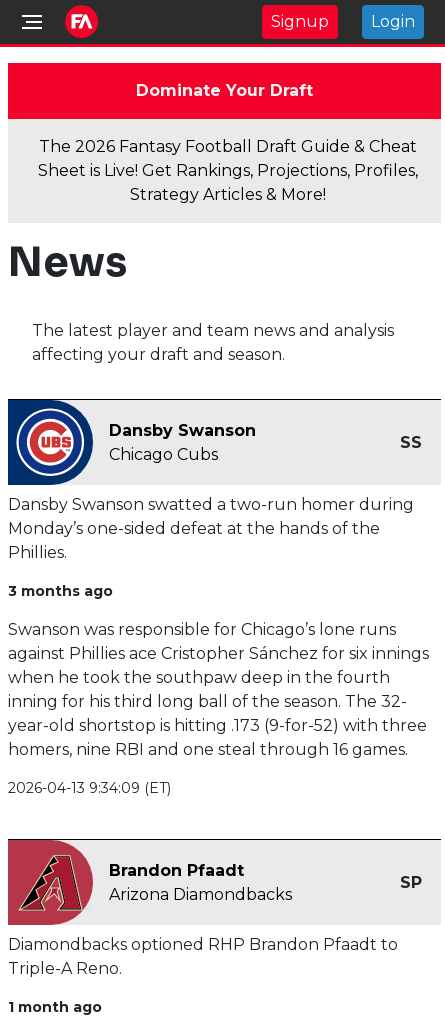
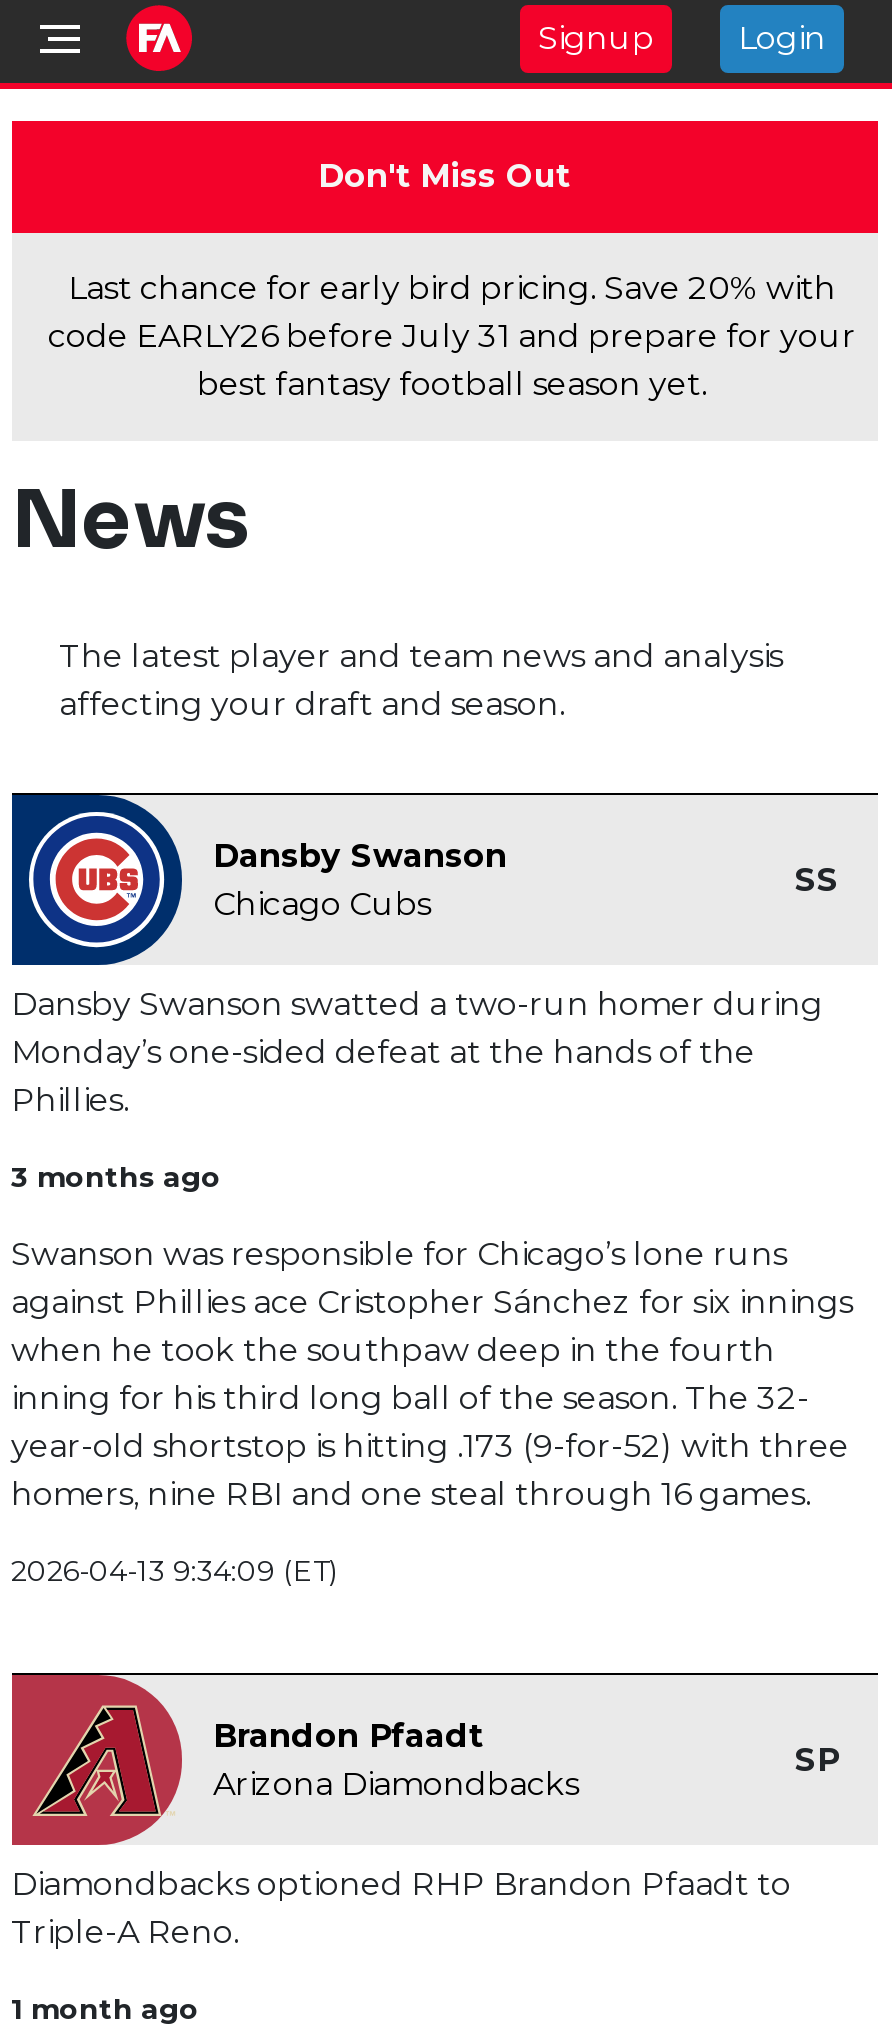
[135,81,312,100] Dominate Your Draft -> [318,157,570,195] Don't Miss Out
[38,137,418,204] The 2026 Fantasy Football Draft Guide & Cheat | Sheet is Live! Get Rankings, Projections, Profiles, | Strategy Articles & More! -> [48,269,856,403] Last chance for early bird pricing. Save 20% with | code EARLY26 before July 31 and prepare for your | best fantasy football season yet.

